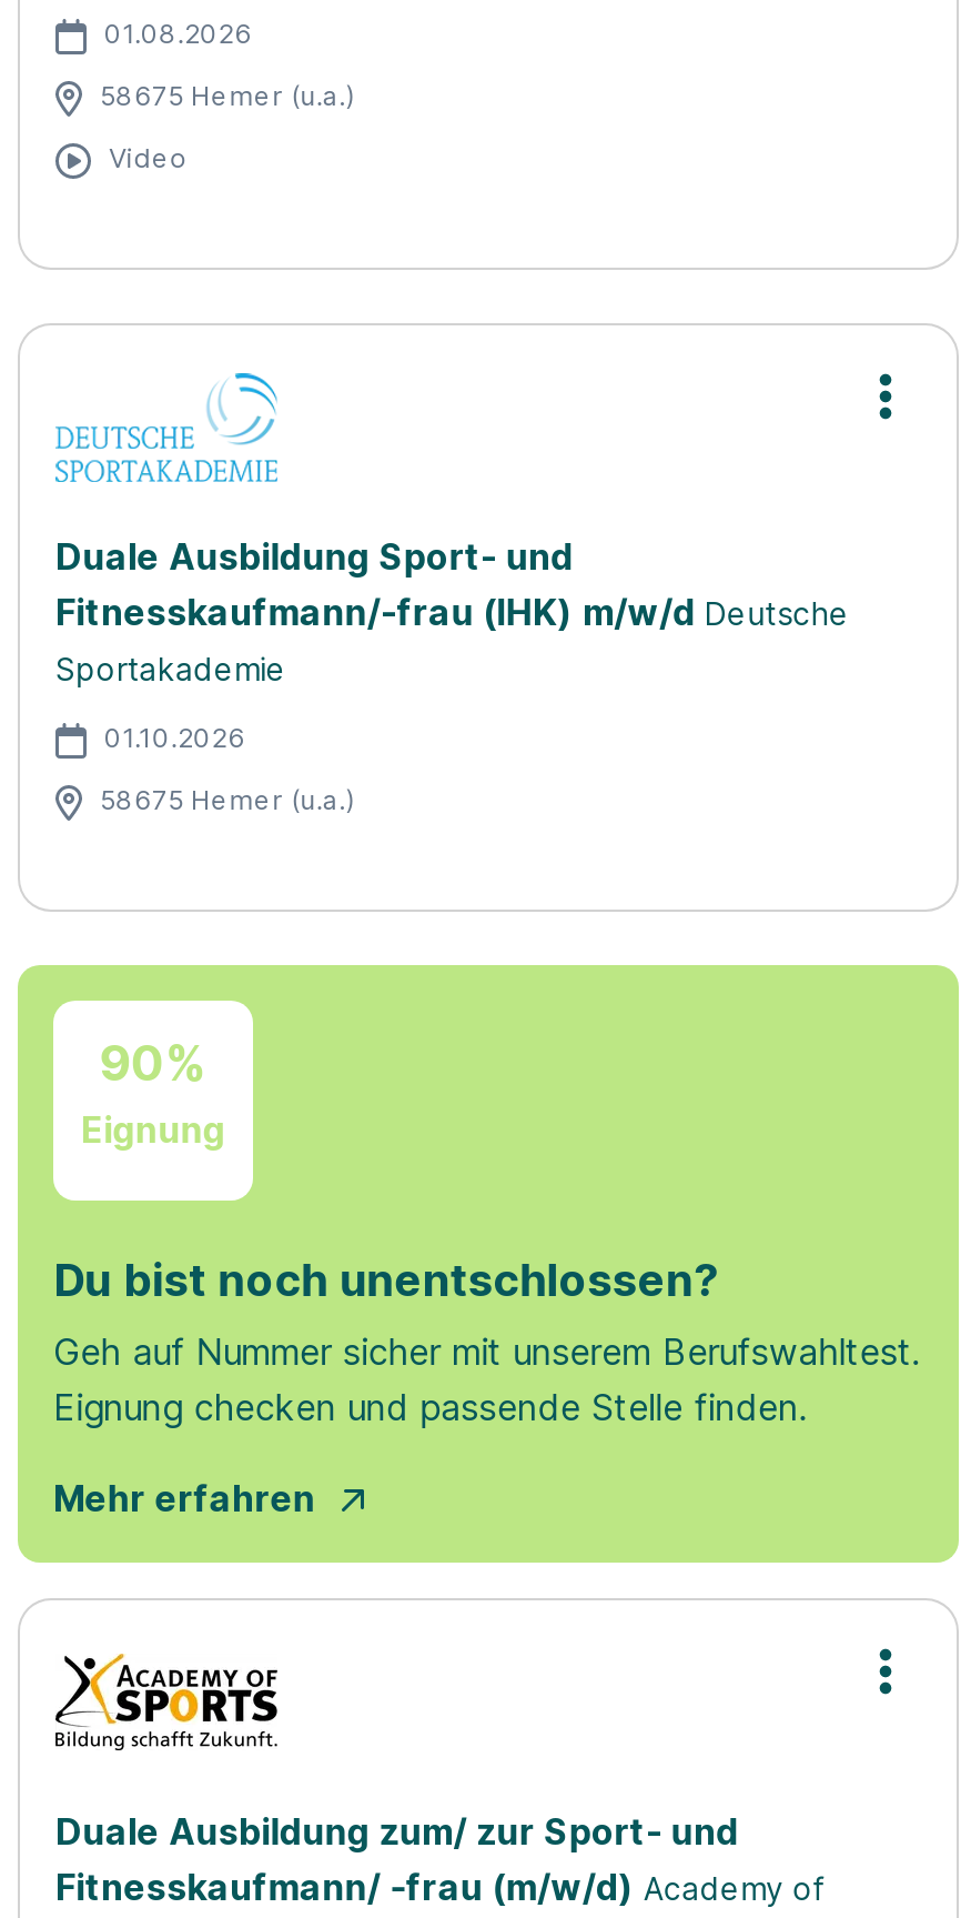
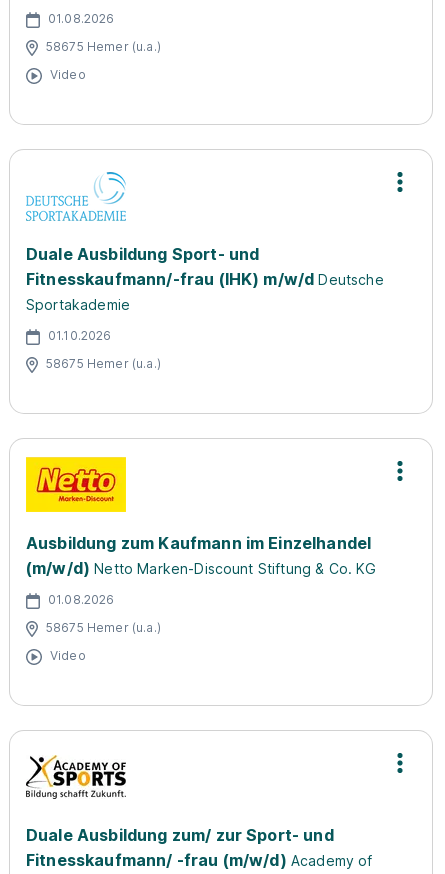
[16,965,961,1565] [image] | 90% | Eignung | Du bist noch unentschlossen? | Geh auf Nummer sicher mit unserem Berufswahltest. | Eignung checken und passende Stelle finden. | Mehr erfahren -> [10,445,432,707] [image] | Ausbildung zum Kaufmann im Einzelhandel | (m/w/d) Netto Marken-Discount Stiftung & Co. KG | 01.08.2026 | 58675 Hemer (u.a.) | Video

